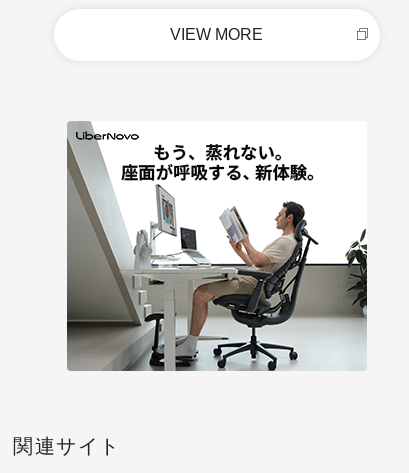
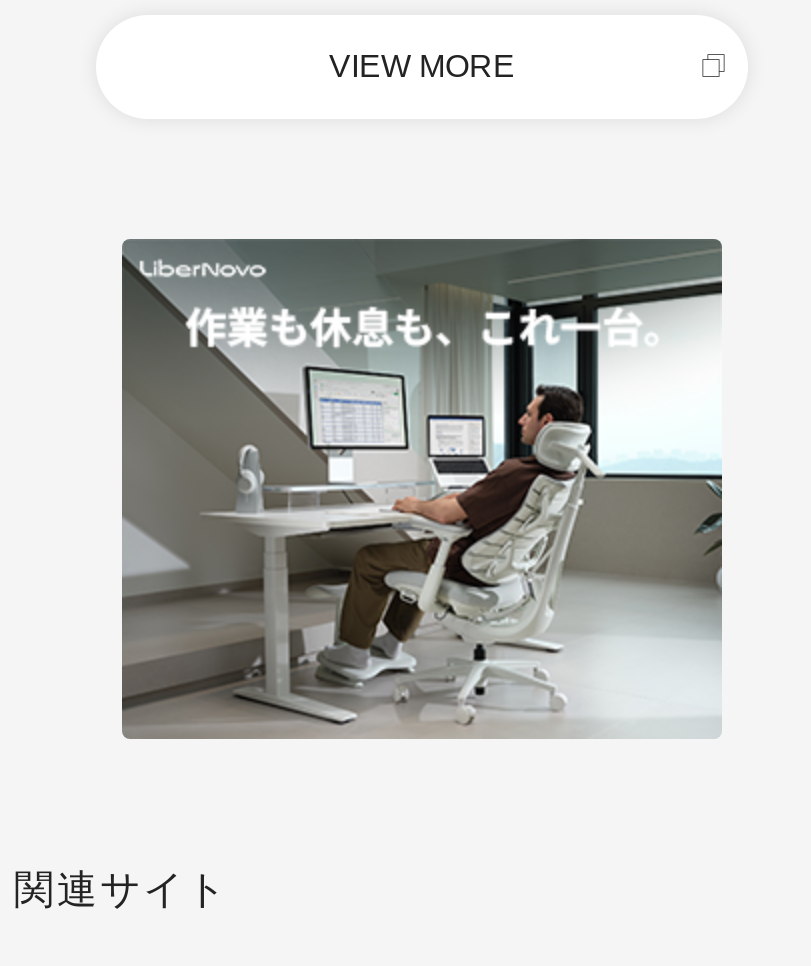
[67,121,367,371] [image] -> [122,237,724,739] [image]

